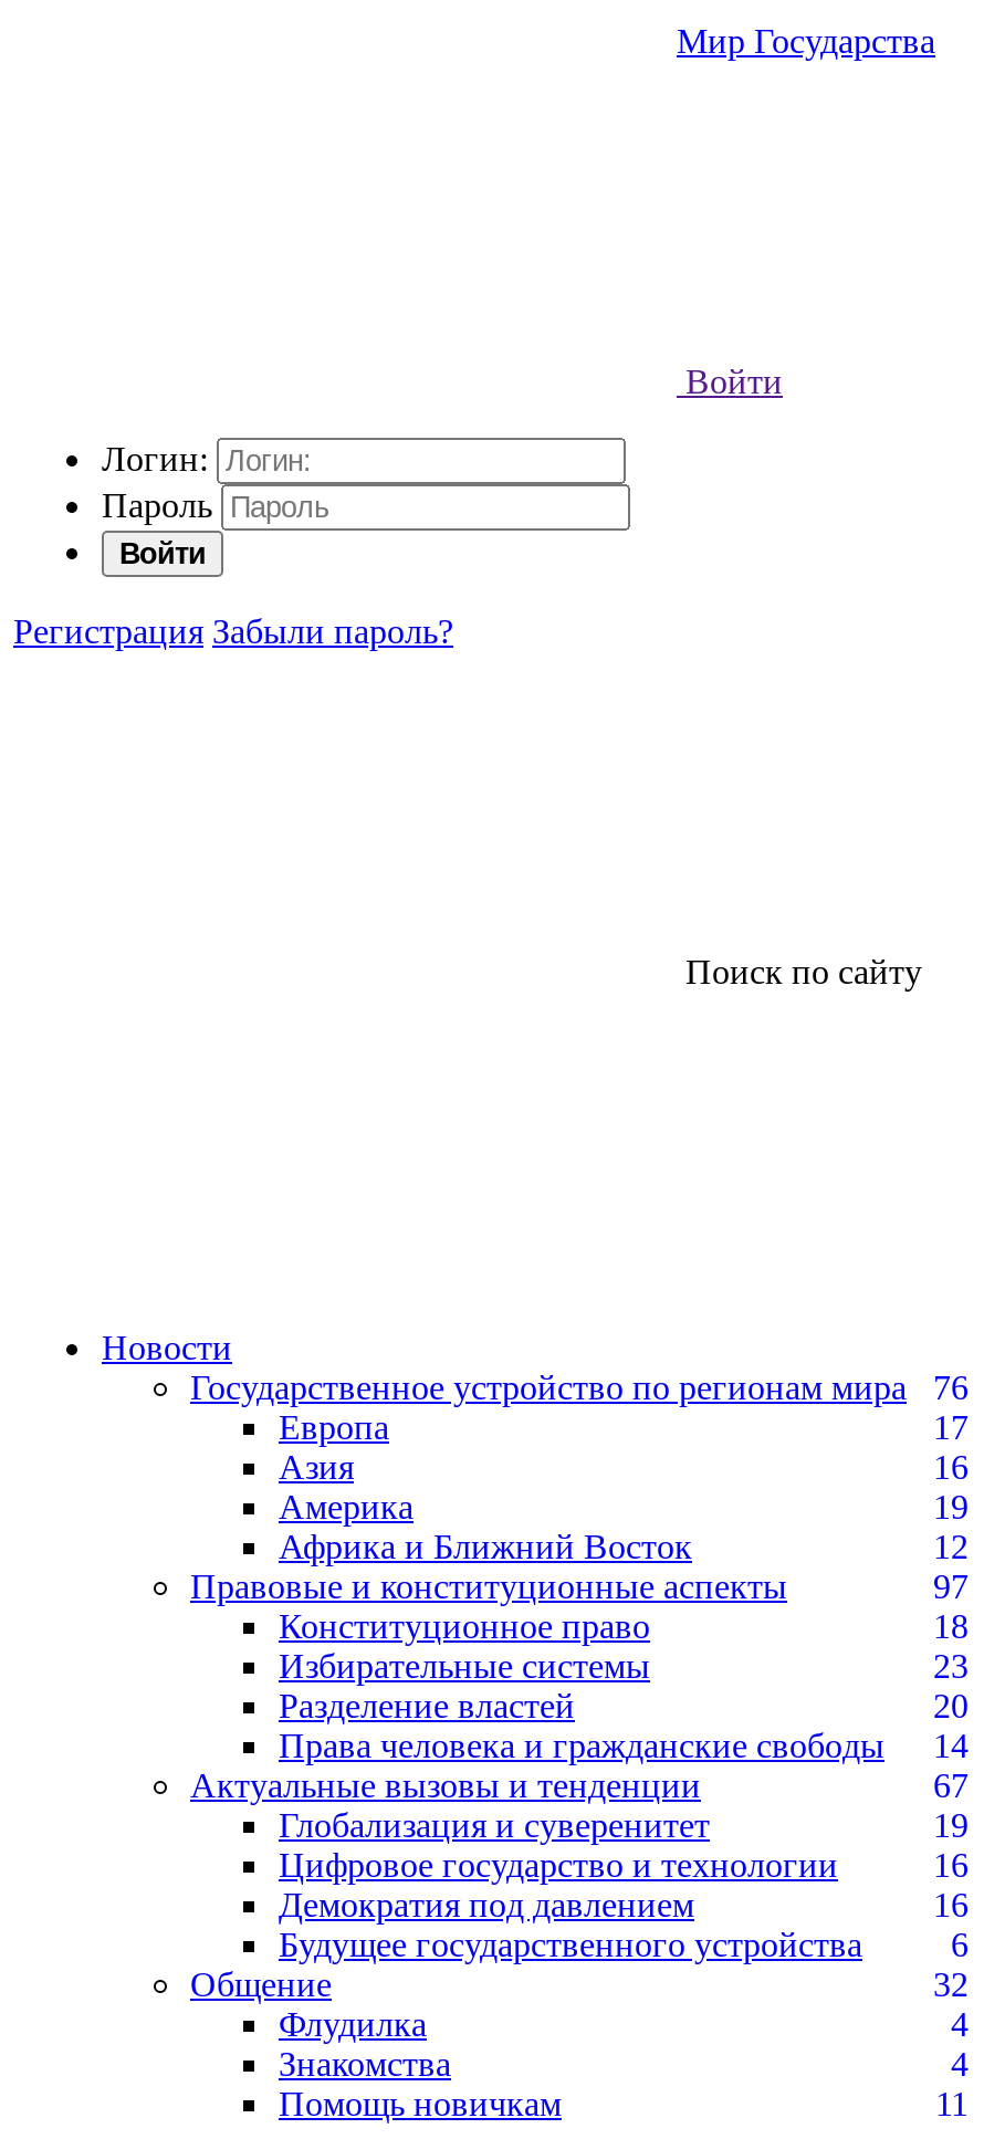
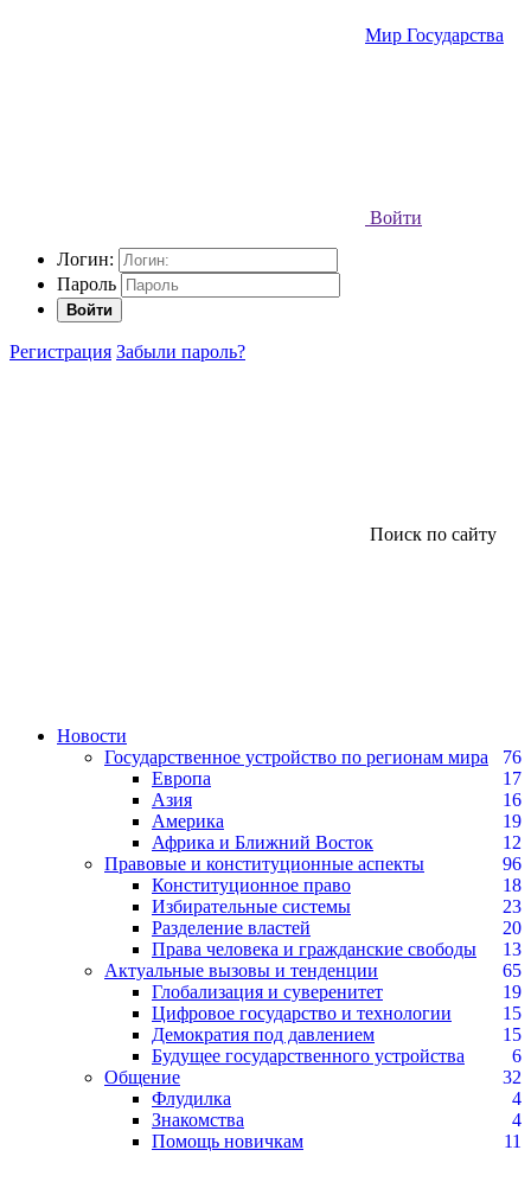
[933,1567,969,1605] 97 -> [503,854,522,874] 96
[279,1727,969,1764] Права человека и гражданские свободы 14 -> [152,939,522,959] Права человека и гражданские свободы 13
[933,1766,969,1804] 67 -> [503,960,522,980] 65
[933,1846,969,1884] 16 -> [503,1003,522,1023] 15
[933,1886,969,1923] 16 -> [503,1024,522,1044] 15

